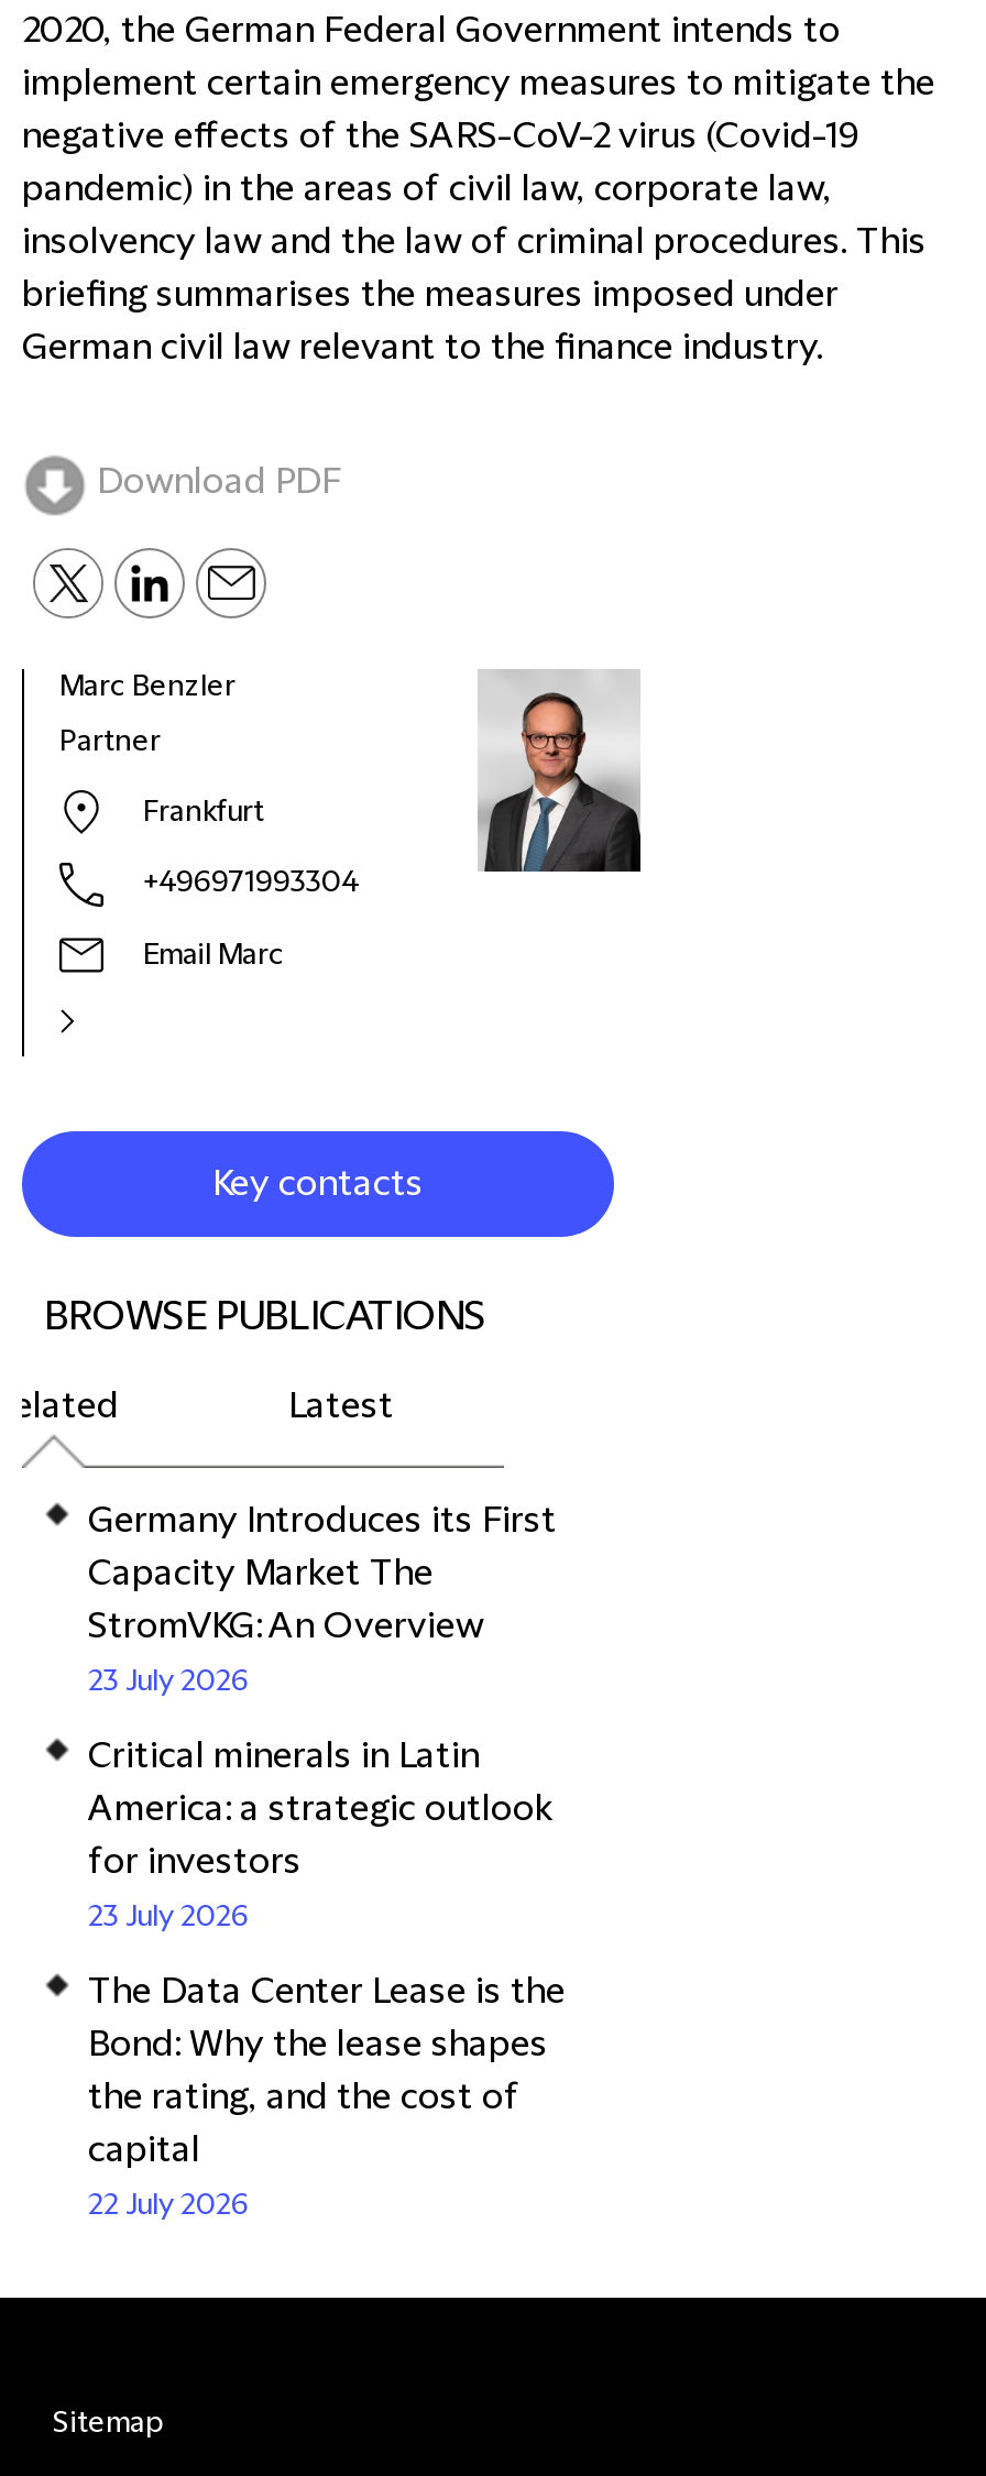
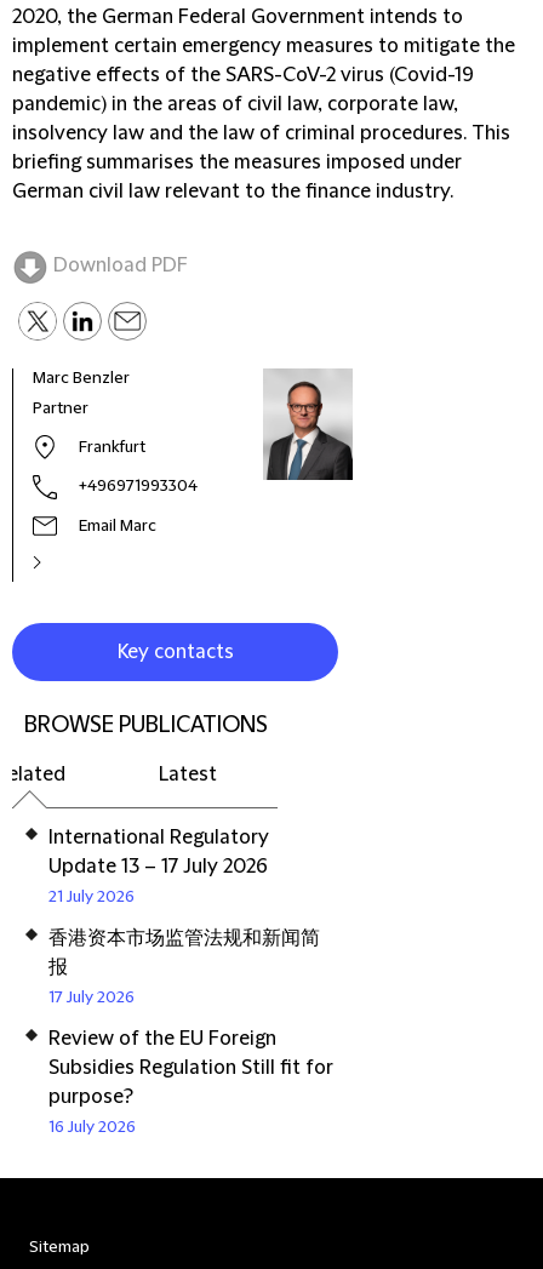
[88,1501,557,1699] Germany Introduces its First | Capacity Market The | StromVKG: An Overview | 23 July 2026 -> [48,827,269,907] International Regulatory | Update 13 – 17 July 2026 | 21 July 2026
[88,1737,552,1935] Critical minerals in Latin | America: a strategic outlook | for investors | 23 July 2026 -> [48,927,320,1007] 香港资本市场监管法规和新闻简 | 报 | 17 July 2026
[88,1972,566,2223] The Data Center Lease is the | Bond: Why the lease shapes | the rating, and the cost of | capital | 22 July 2026 -> [48,1028,333,1137] Review of the EU Foreign | Subsidies Regulation Still fit for | purpose? | 16 July 2026

